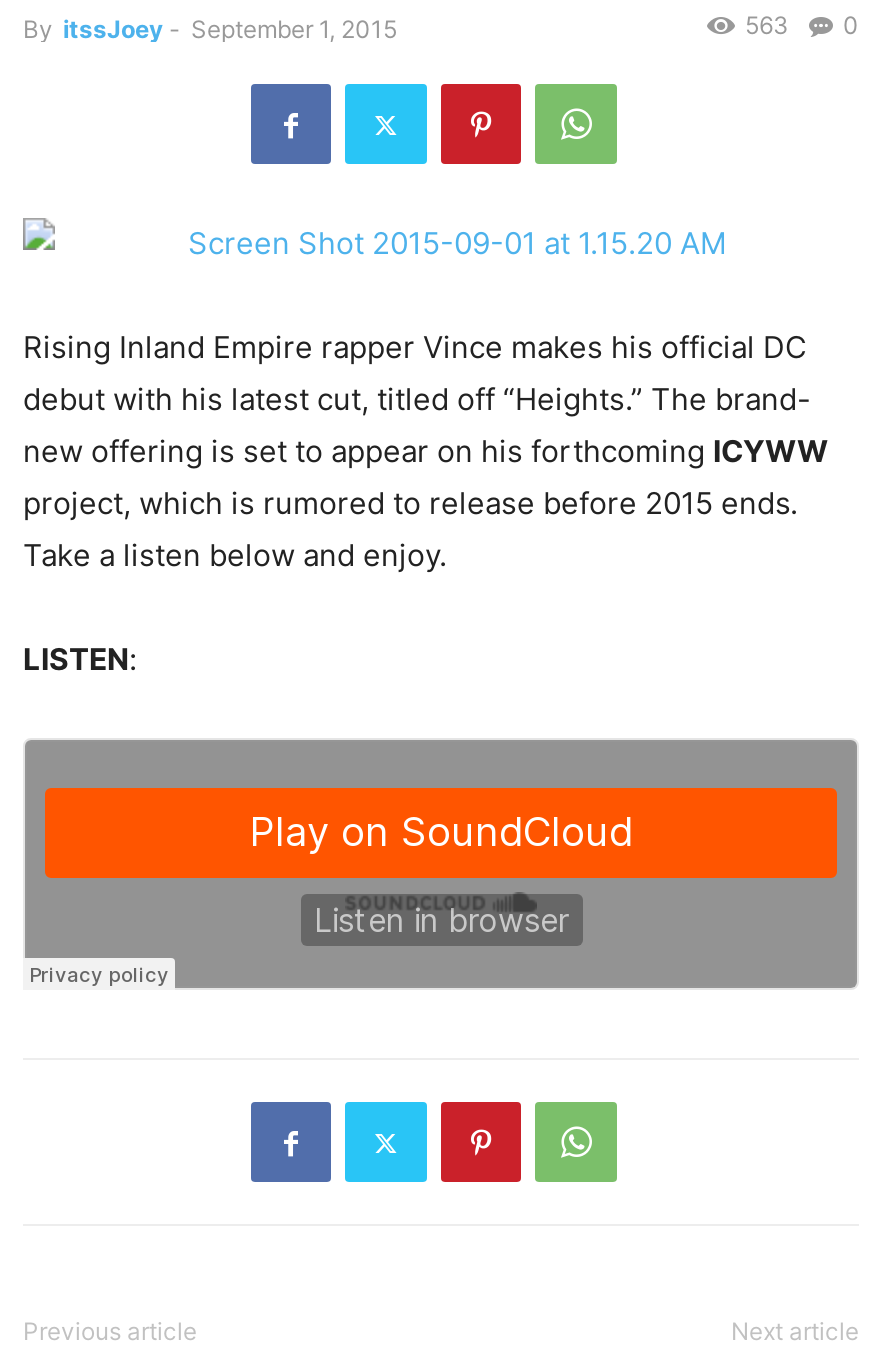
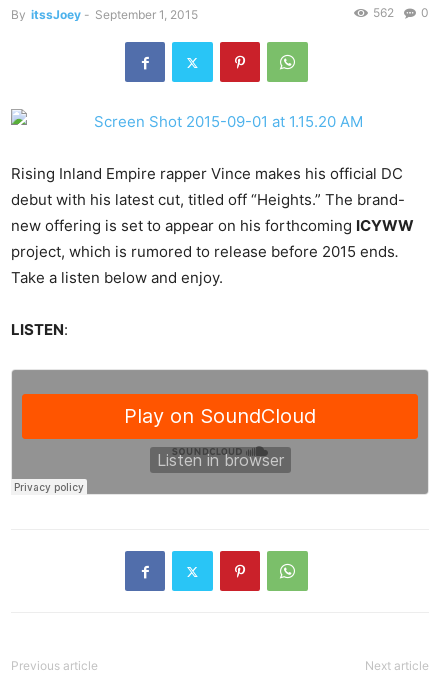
[745,10,859,40] 563 0 -> [373,5,429,20] 562 0

